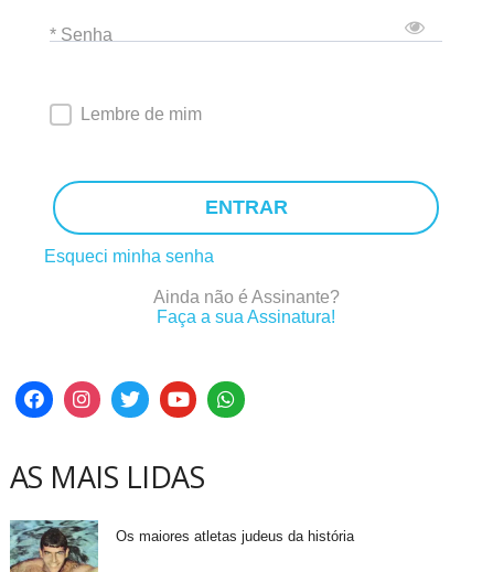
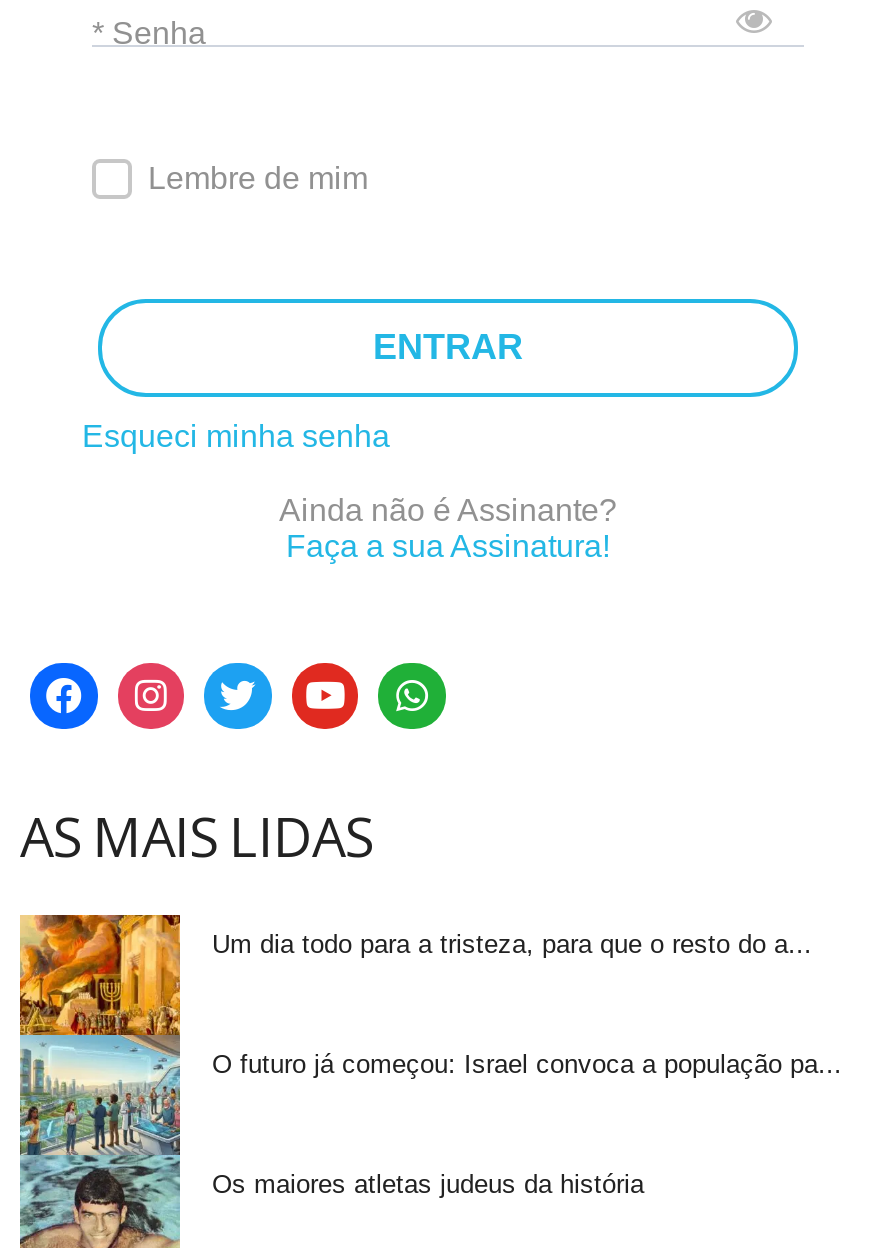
none -> [18,911,812,1155] [image] | Um dia todo para a tristeza, para que o resto do a...
none -> [212,1049,842,1079] O futuro já começou: Israel convoca a população pa...

